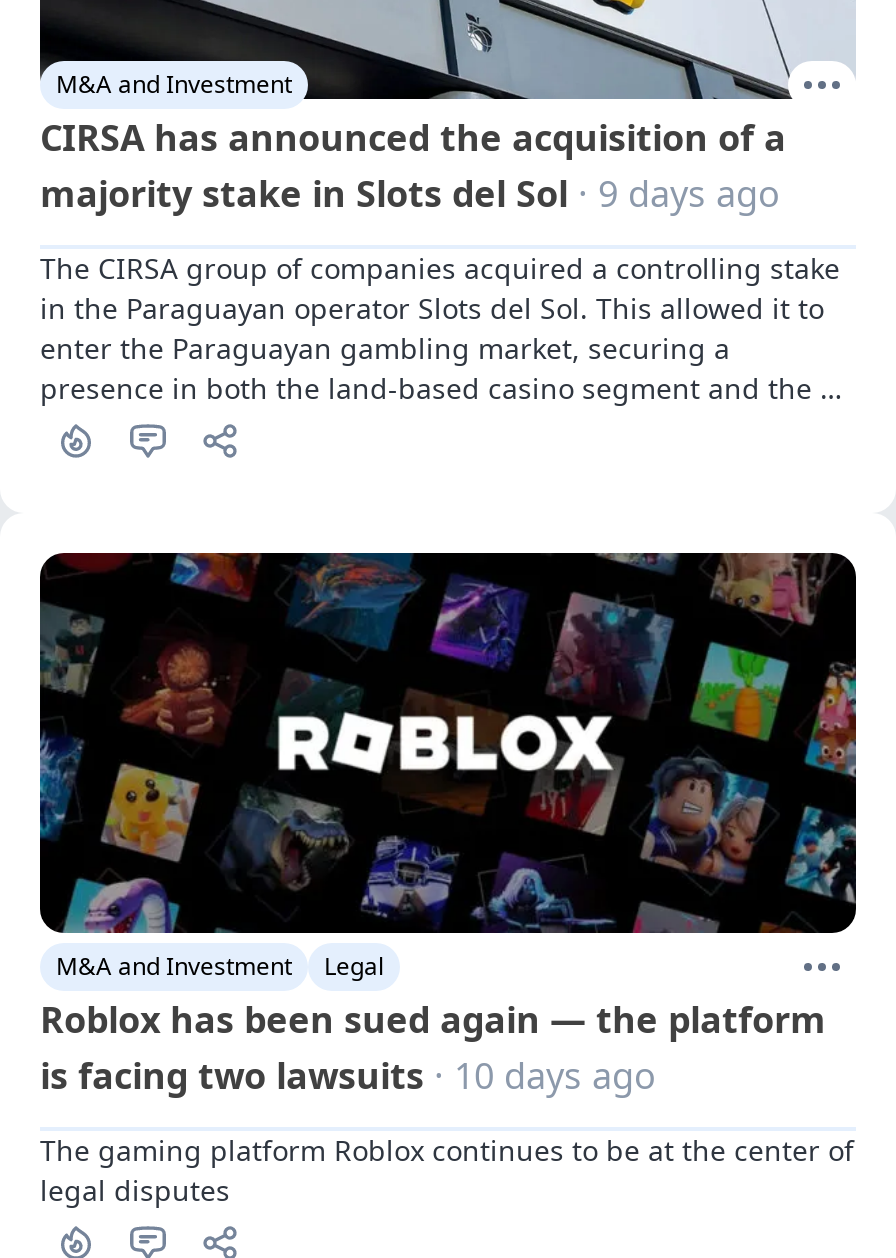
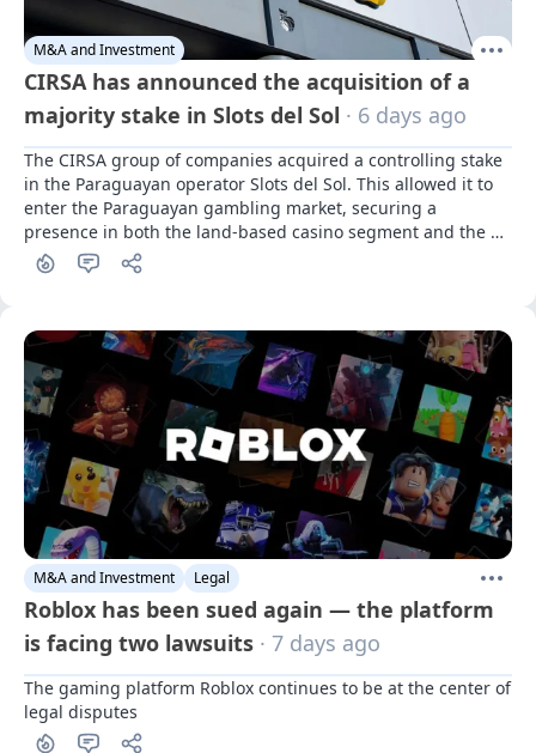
[40,169,780,217] majority stake in Slots del Sol · 9 days ago -> [24,101,467,130] majority stake in Slots del Sol · 6 days ago
[40,1050,656,1098] is facing two lawsuits · 10 days ago -> [24,629,380,657] is facing two lawsuits · 7 days ago

